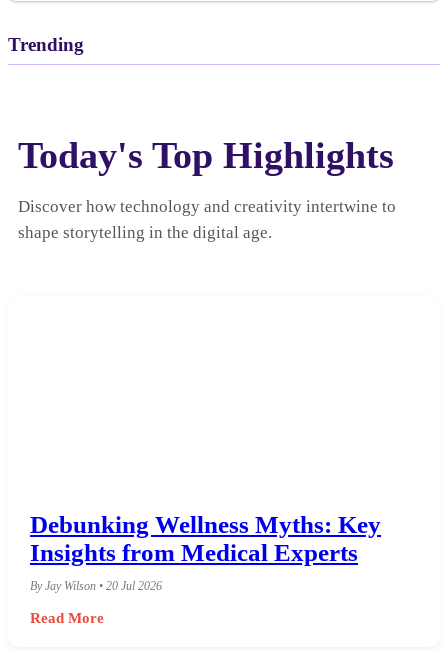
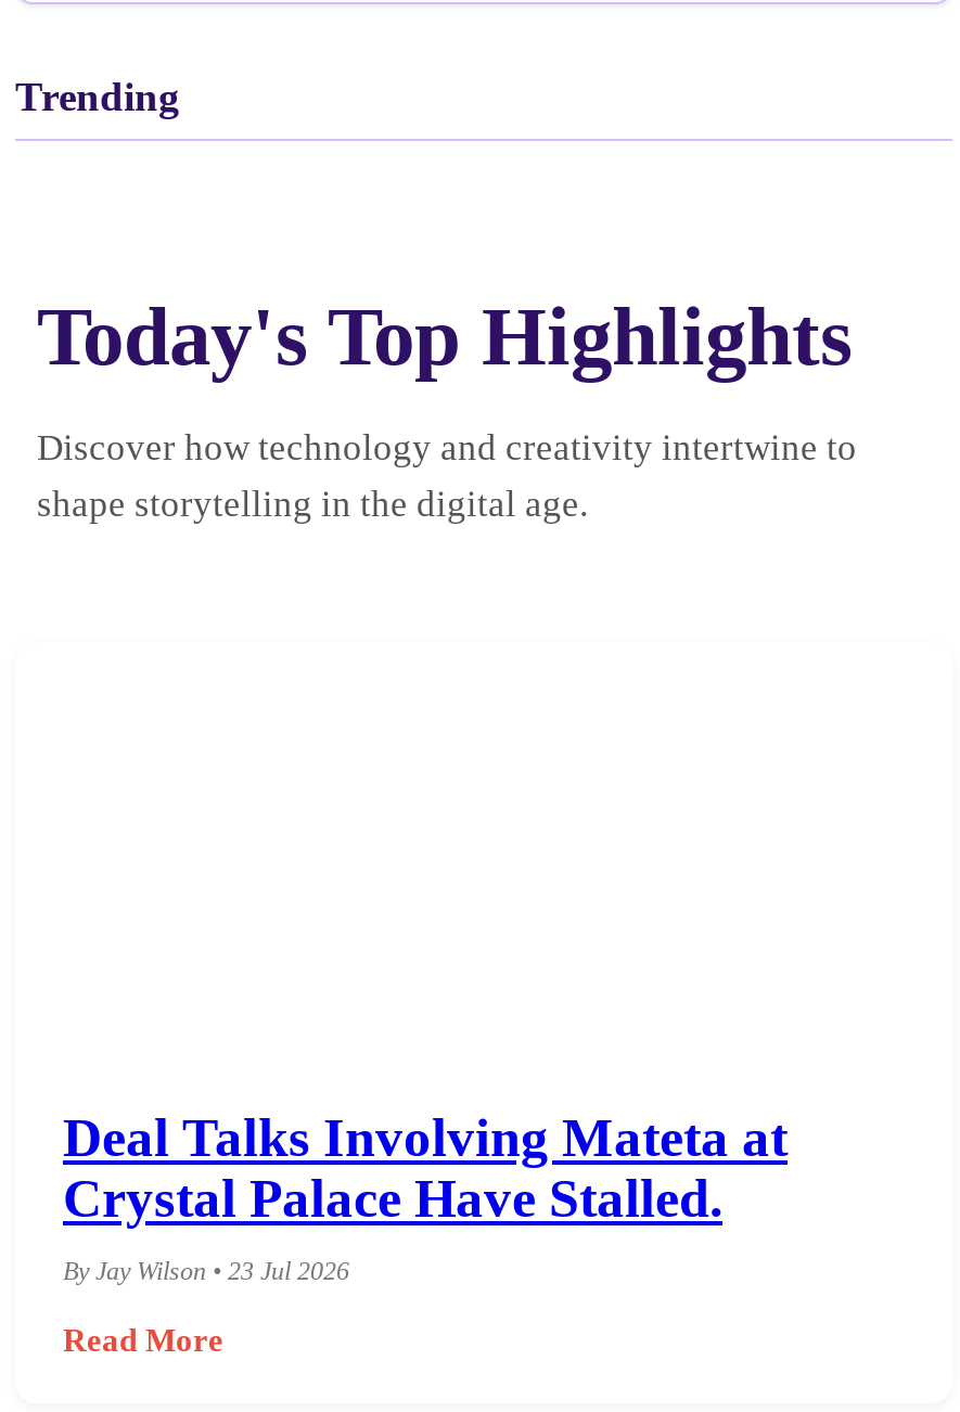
[30,511,381,566] Debunking Wellness Myths: Key | Insights from Medical Experts -> [63,1107,788,1227] Deal Talks Involving Mateta at | Crystal Palace Have Stalled.
[30,579,162,593] By Jay Wilson • 20 Jul 2026 -> [63,1255,349,1285] By Jay Wilson • 23 Jul 2026

